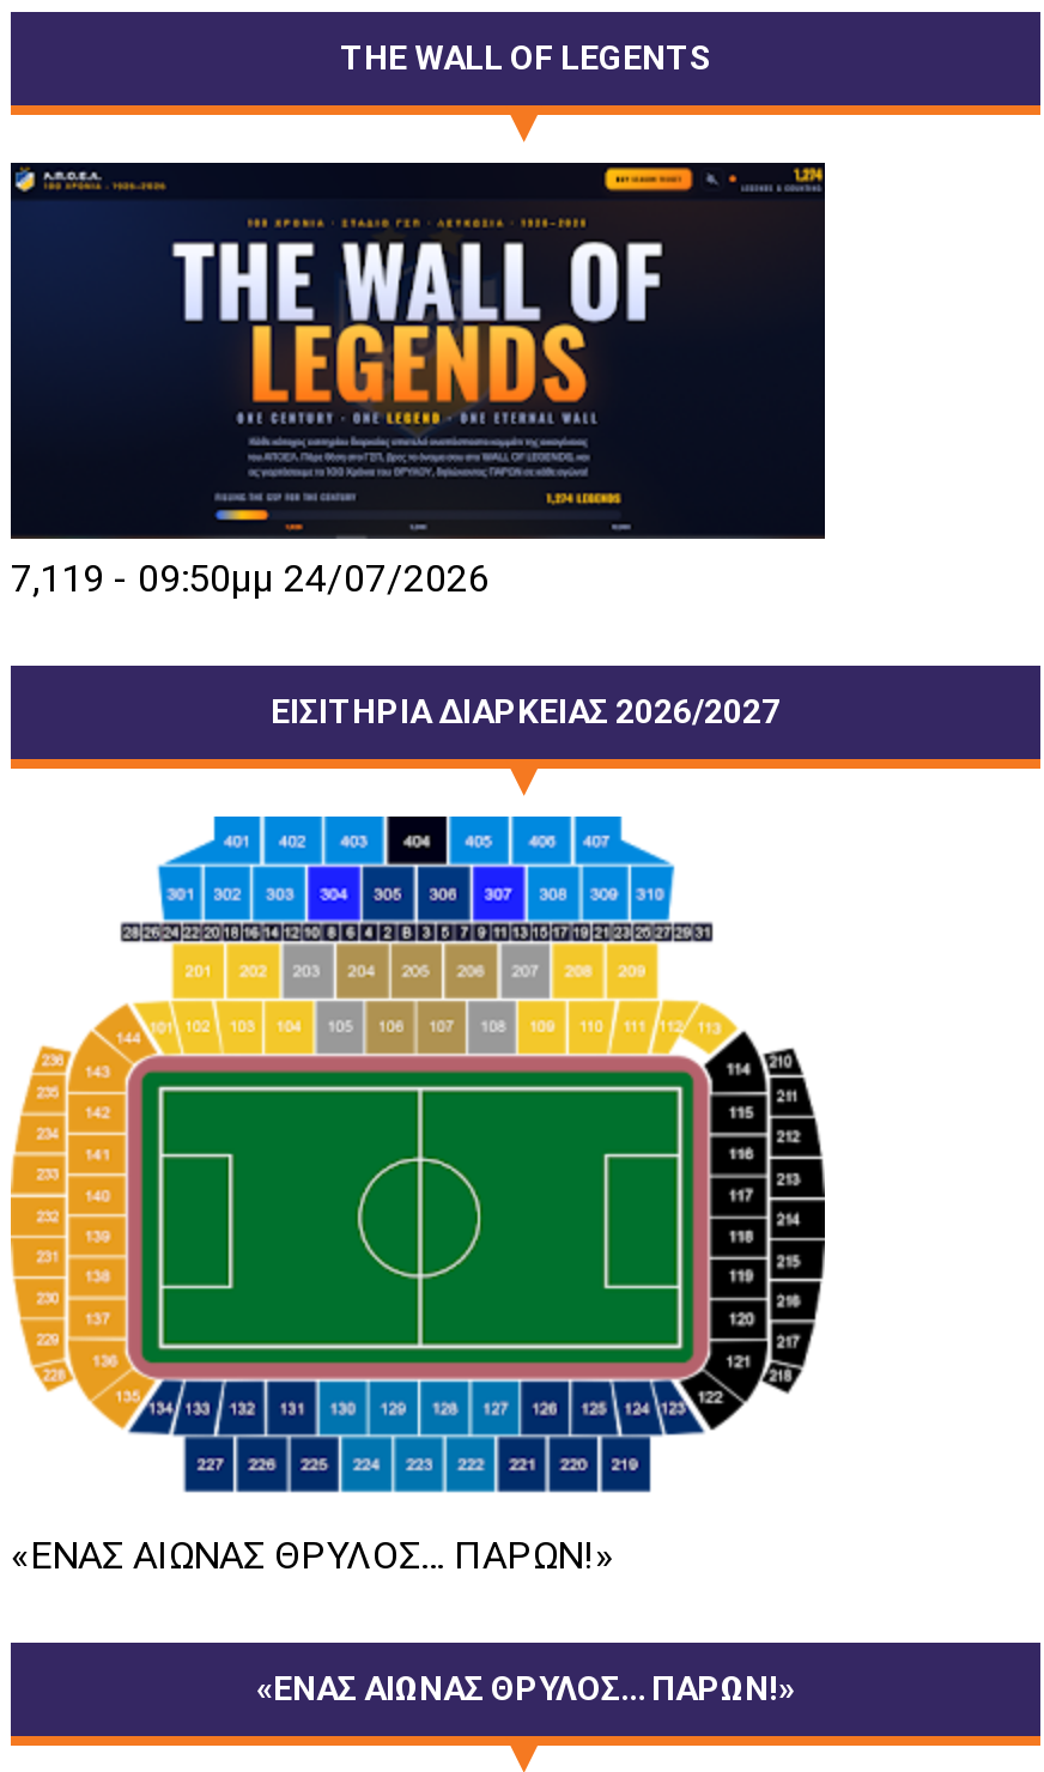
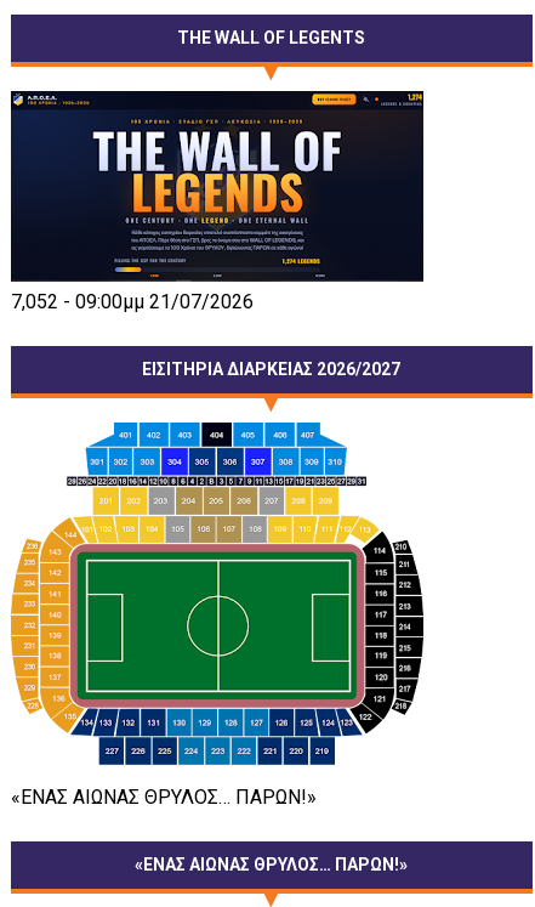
[11,556,490,601] 7,119 - 09:50μμ 24/07/2026 -> [11,290,254,313] 7,052 - 09:00μμ 21/07/2026

